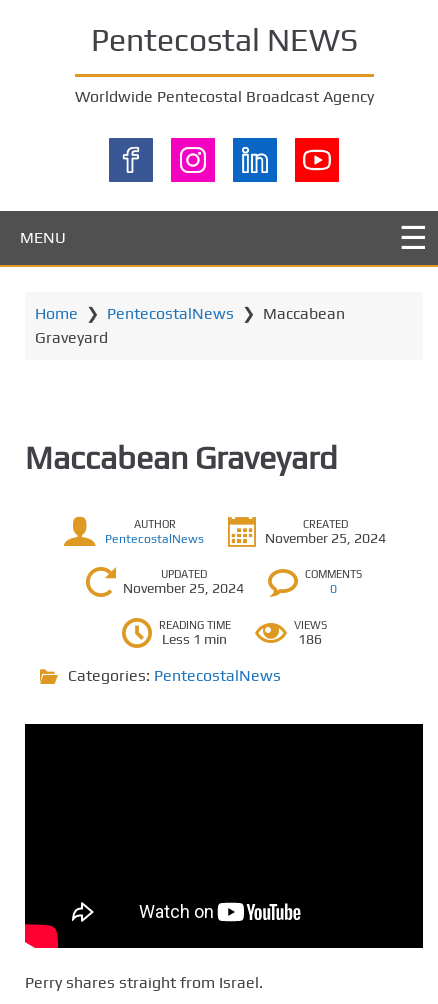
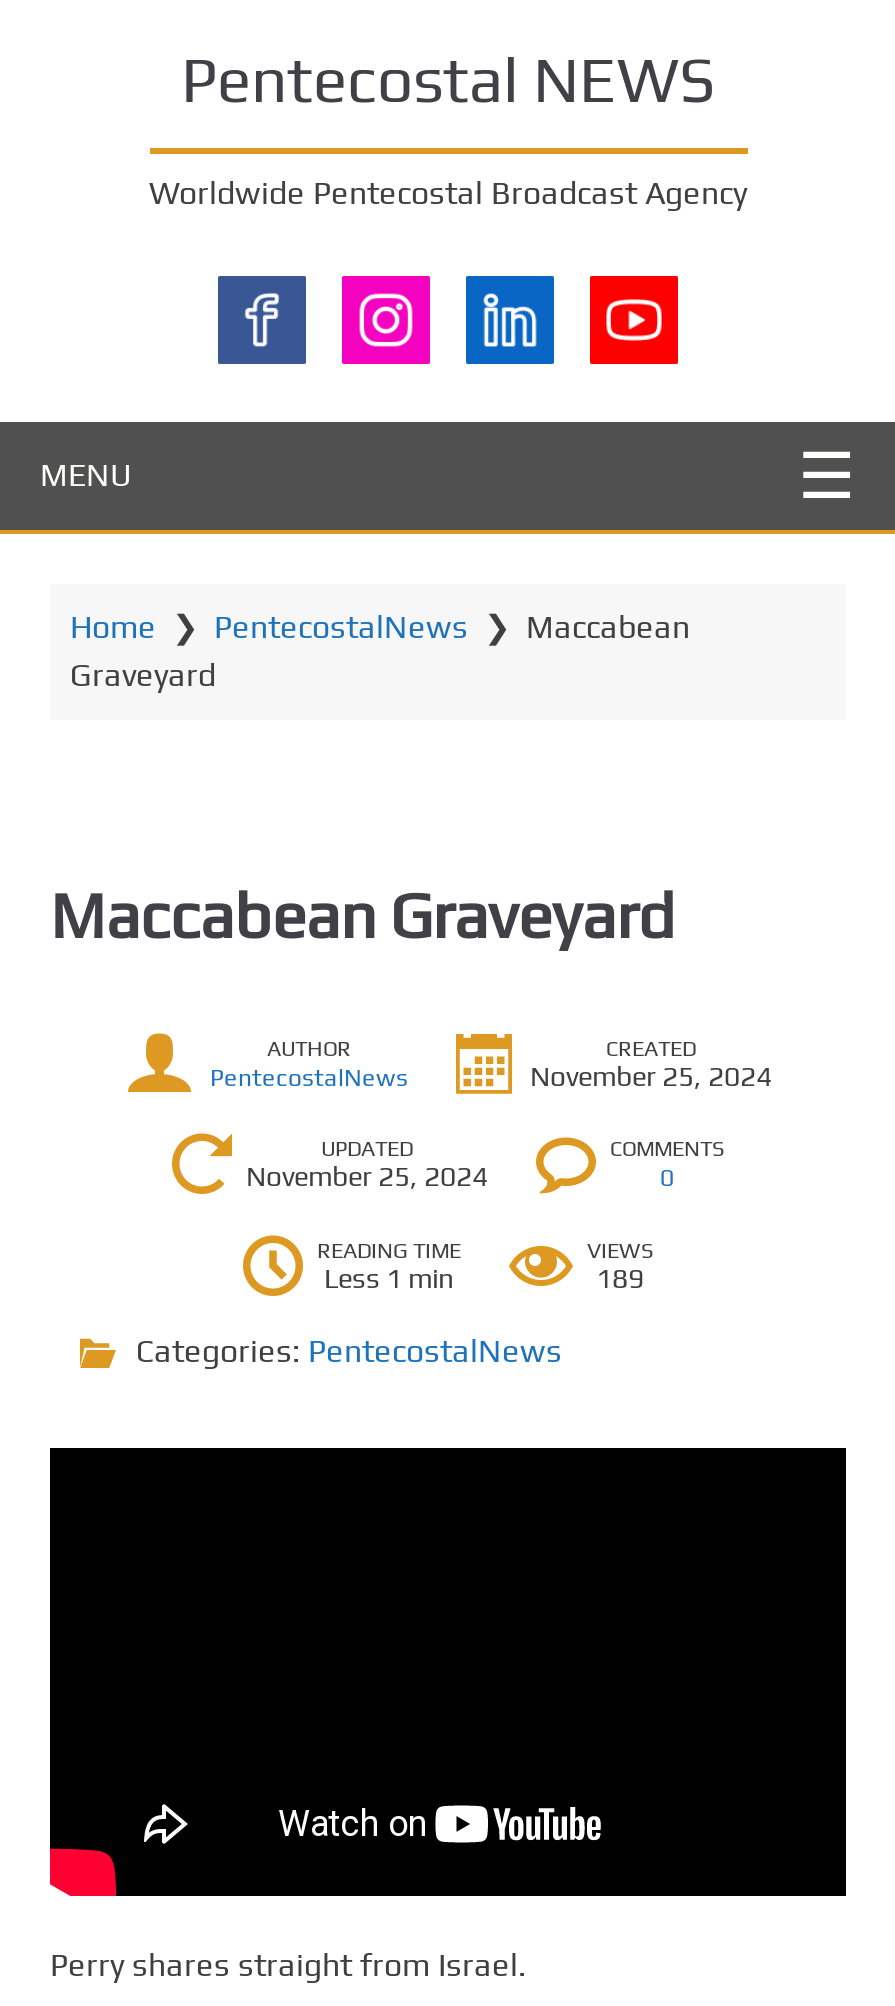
[298,631,322,647] 186 -> [596,1262,644,1294] 189

